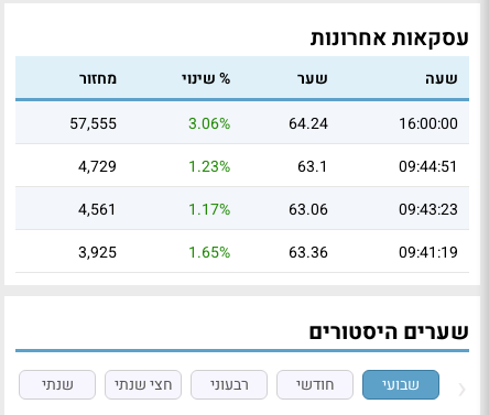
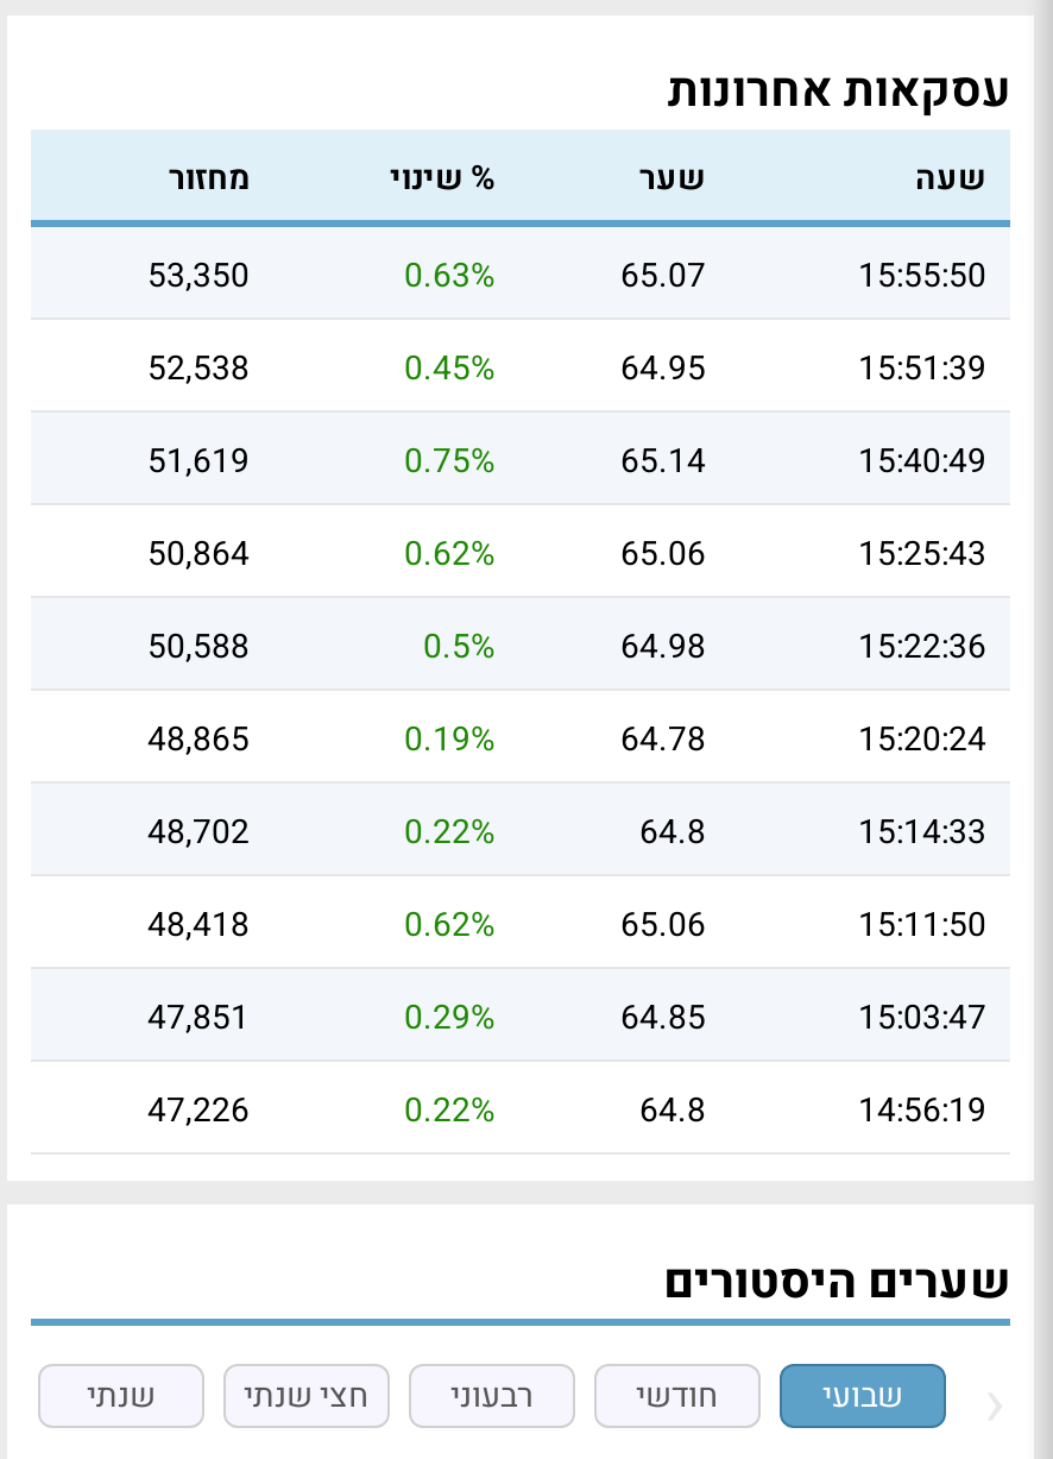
[69,113,458,264] 16:00:00 | 64.24 | 3.06% | 57,555 | 09:44:51 | 63.1 | 1.23% | 4,729 | 09:43:23 | 63.06 | 1.17% | 4,561 | 09:41:19 | 63.36 | 1.65% | 3,925 -> [147,251,986,1136] 15:55:50 | 65.07 | 0.63% | 53,350 | 15:51:39 | 64.95 | 0.45% | 52,538 | 15:40:49 | 65.14 | 0.75% | 51,619 | 15:25:43 | 65.06 | 0.62% | 50,864 | 15:22:36 | 64.98 | 0.5% | 50,588 | 15:20:24 | 64.78 | 0.19% | 48,865 | 15:14:33 | 64.8 | 0.22% | 48,702 | 15:11:50 | 65.06 | 0.62% | 48,418 | 15:03:47 | 64.85 | 0.29% | 47,851 | 14:56:19 | 64.8 | 0.22% | 47,226

